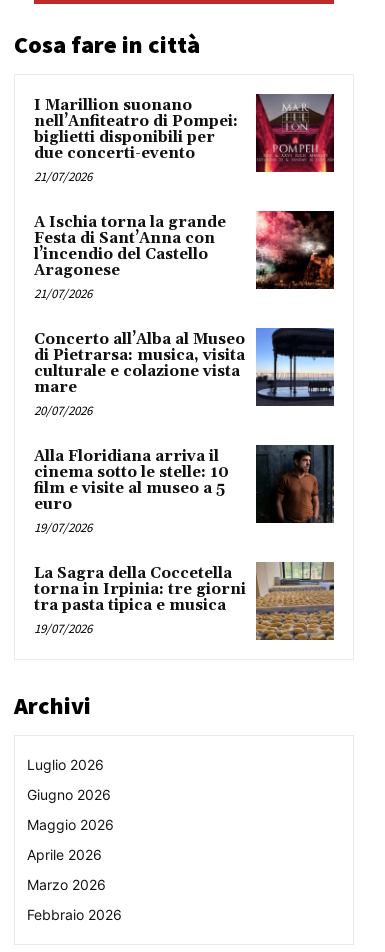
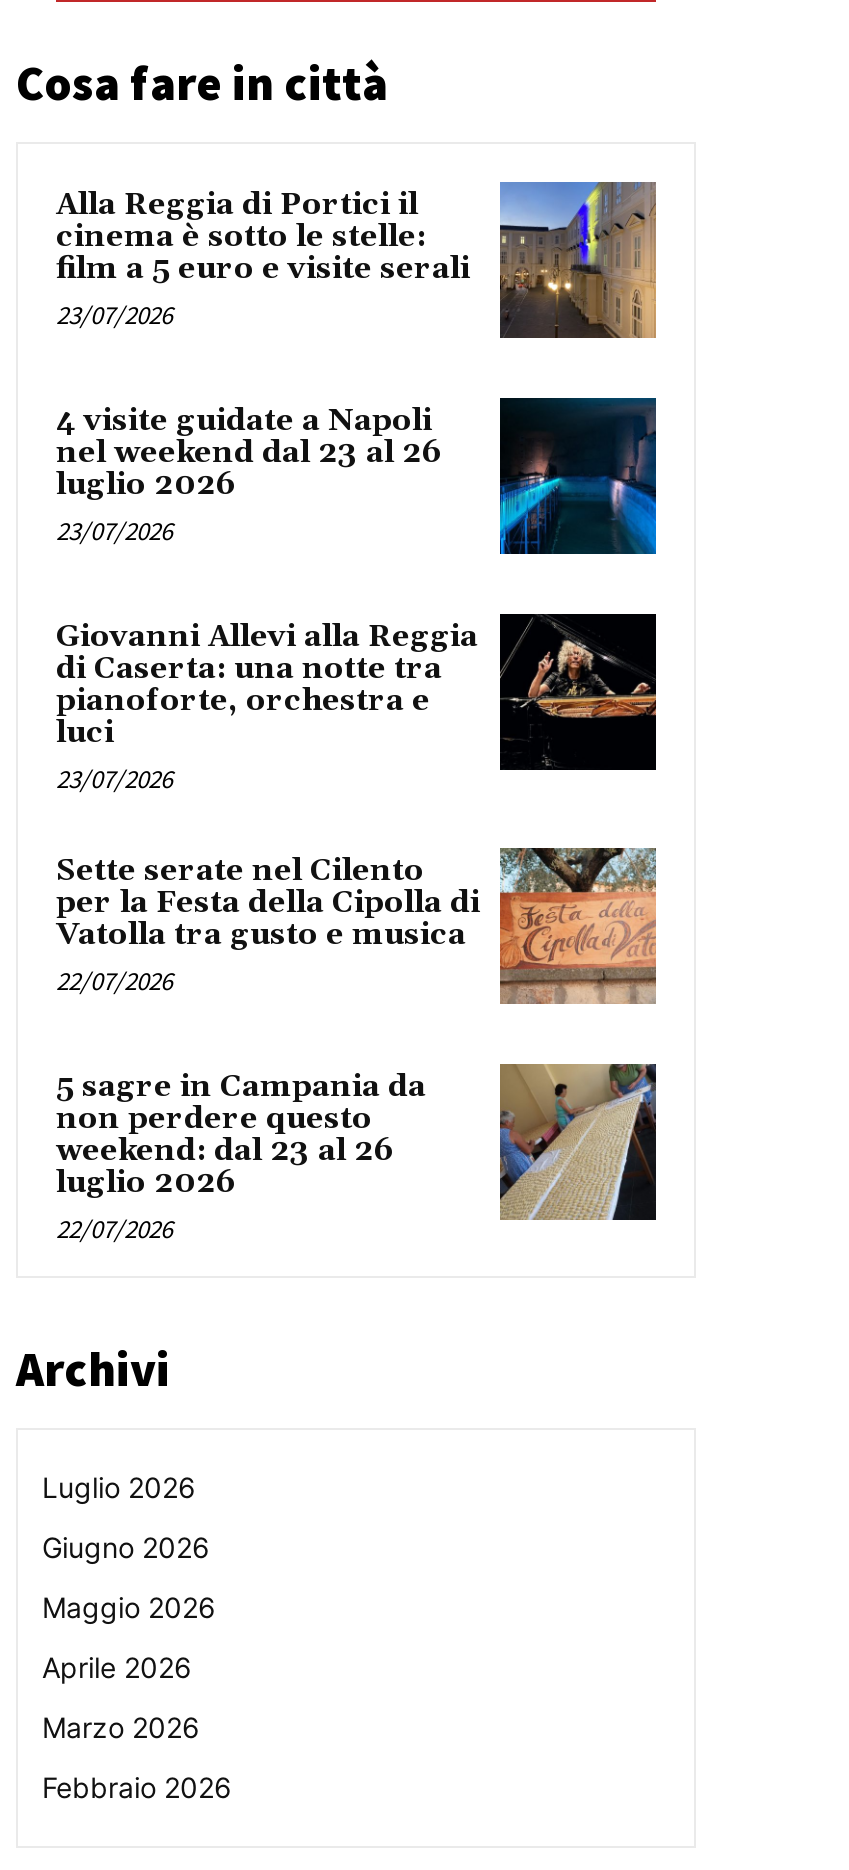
[34,93,335,185] [image] | I Marillion suonano | nell’Anfiteatro di Pompei: | biglietti disponibili per | due concerti-evento | 21/07/2026 -> [56,180,658,340] [image] | Alla Reggia di Portici il | cinema è sotto le stelle: | film a 5 euro e visite serali | 23/07/2026
[34,210,335,302] [image] | A Ischia torna la grande | Festa di Sant’Anna con | l’incendio del Castello | Aragonese | 21/07/2026 -> [56,396,658,556] [image] | 4 visite guidate a Napoli | nel weekend dal 23 al 26 | luglio 2026 | 23/07/2026
[34,327,335,419] [image] | Concerto all’Alba al Museo | di Pietrarsa: musica, visita | culturale e colazione vista | mare | 20/07/2026 -> [56,612,658,797] [image] | Giovanni Allevi alla Reggia | di Caserta: una notte tra | pianoforte, orchestra e | luci | 23/07/2026
[34,445,335,536] [image] | Alla Floridiana arriva il | cinema sotto le stelle: 10 | film e visite al museo a 5 | euro | 19/07/2026 -> [56,848,658,1006] [image] | Sette serate nel Cilento | per la Festa della Cipolla di | Vatolla tra gusto e musica | 22/07/2026
[34,553,335,641] [image] | La Sagra della Coccetella | torna in Irpinia: tre giorni | tra pasta tipica e musica | 19/07/2026 -> [56,1062,658,1247] [image] | 5 sagre in Campania da | non perdere questo | weekend: dal 23 al 26 | luglio 2026 | 22/07/2026

